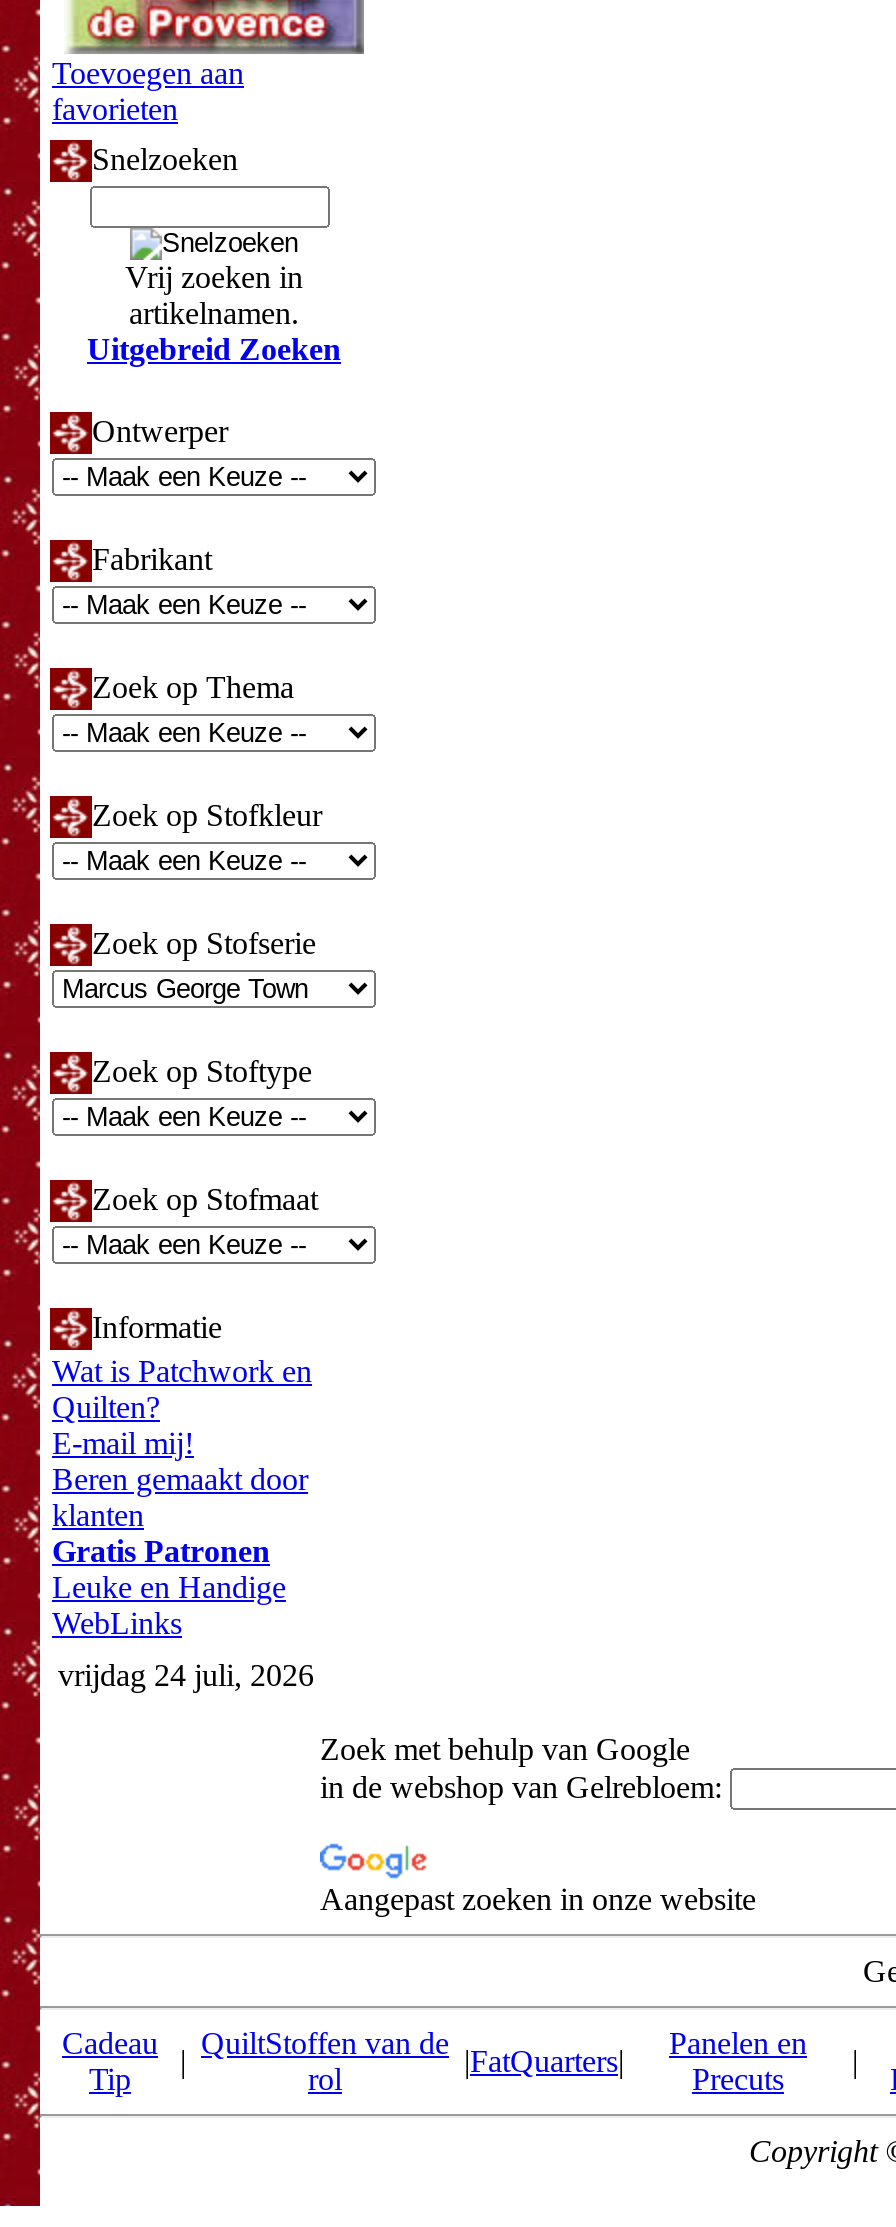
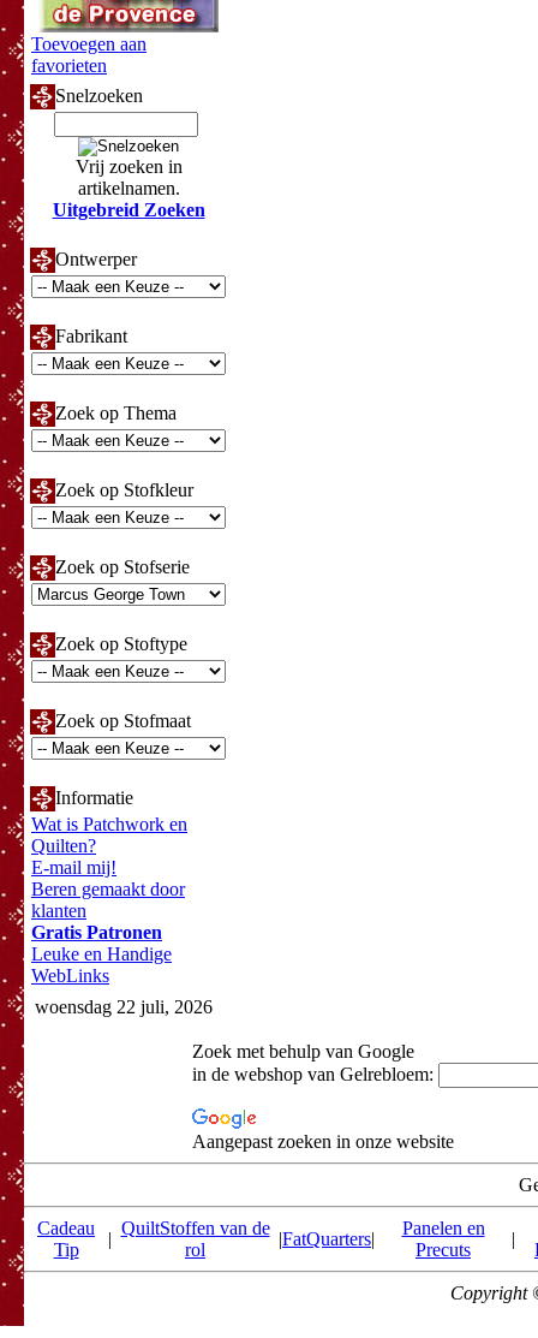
[42,1658,330,1692] vrijdag 24 juli, 2026 -> [25,997,222,1017] woensdag 22 juli, 2026

